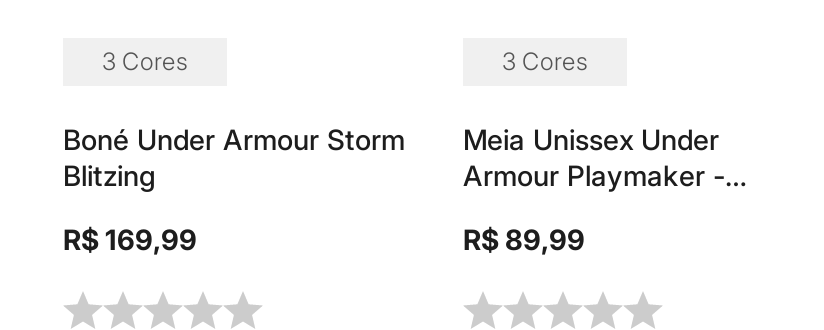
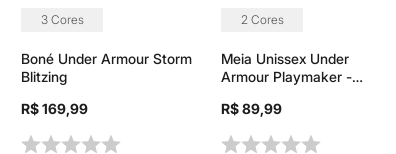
[502,46,588,76] 3 Cores -> [240,12,283,27] 2 Cores

